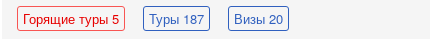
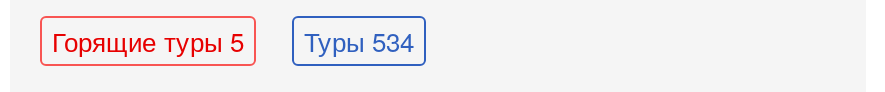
[149,9,283,28] Туры 187 | Визы 20 -> [304,22,414,60] Туры 534

